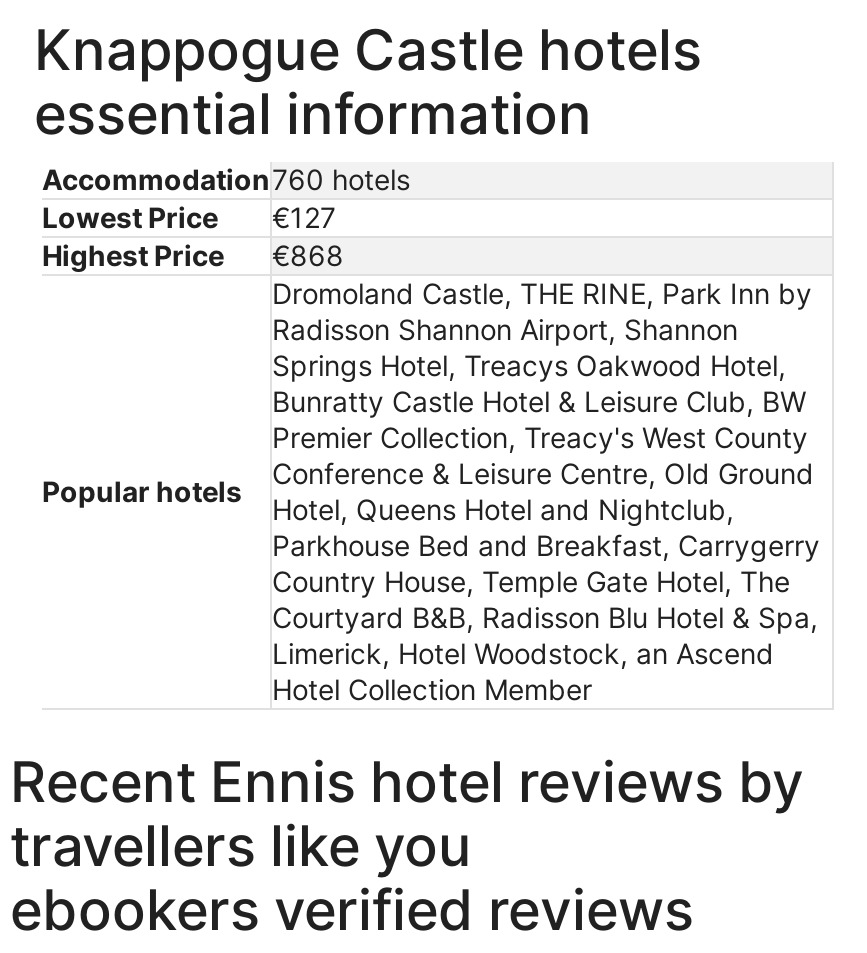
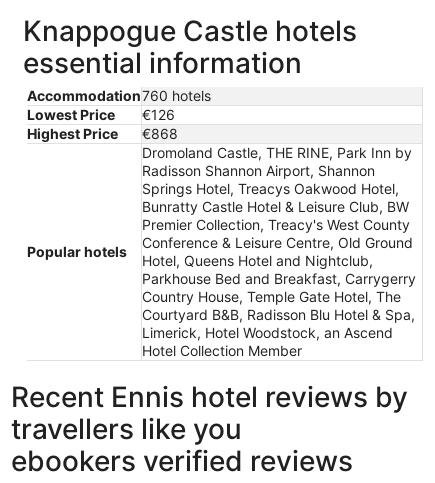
[42,200,336,234] Lowest Price €127 -> [27,106,175,123] Lowest Price €126

